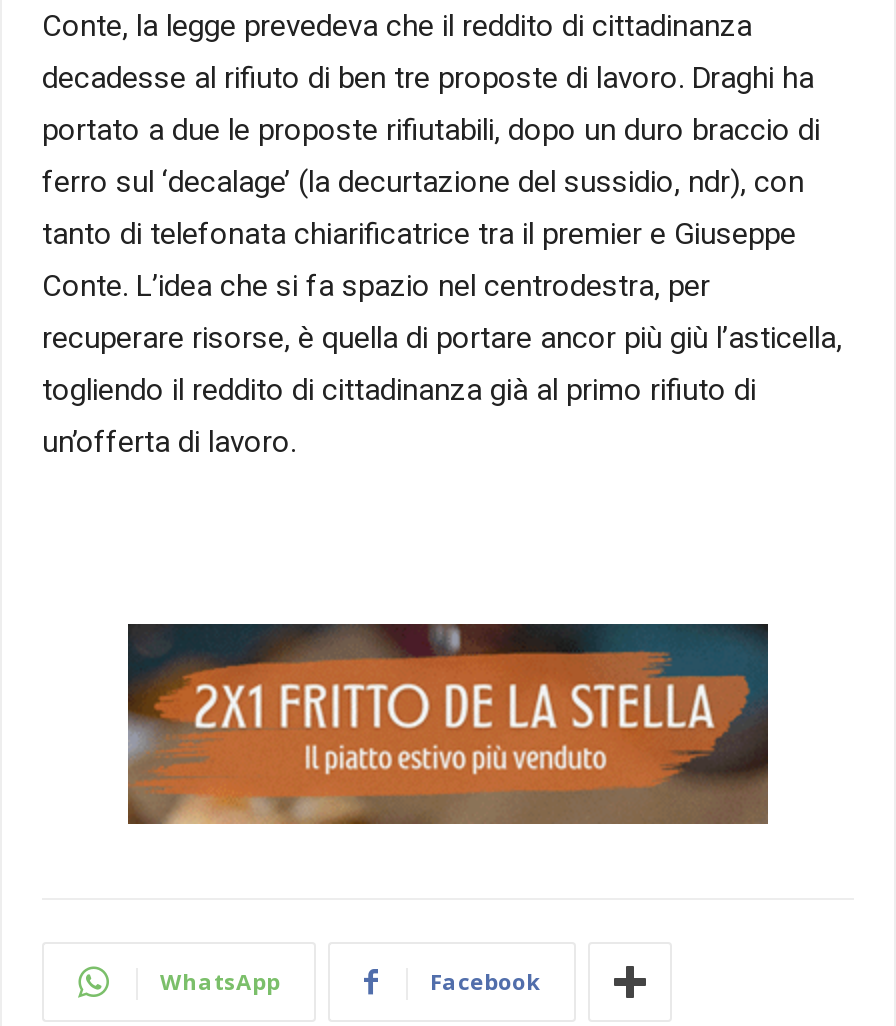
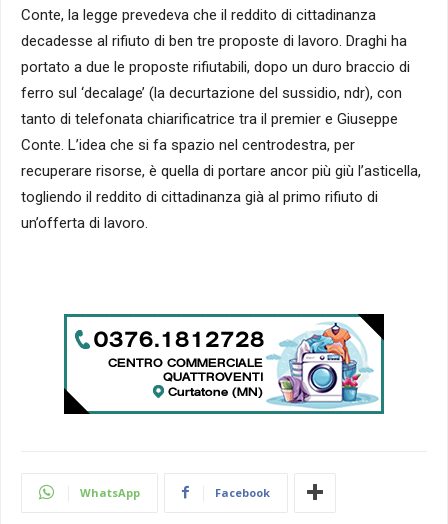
[126,622,770,826] [image] -> [63,313,385,415] [image]

